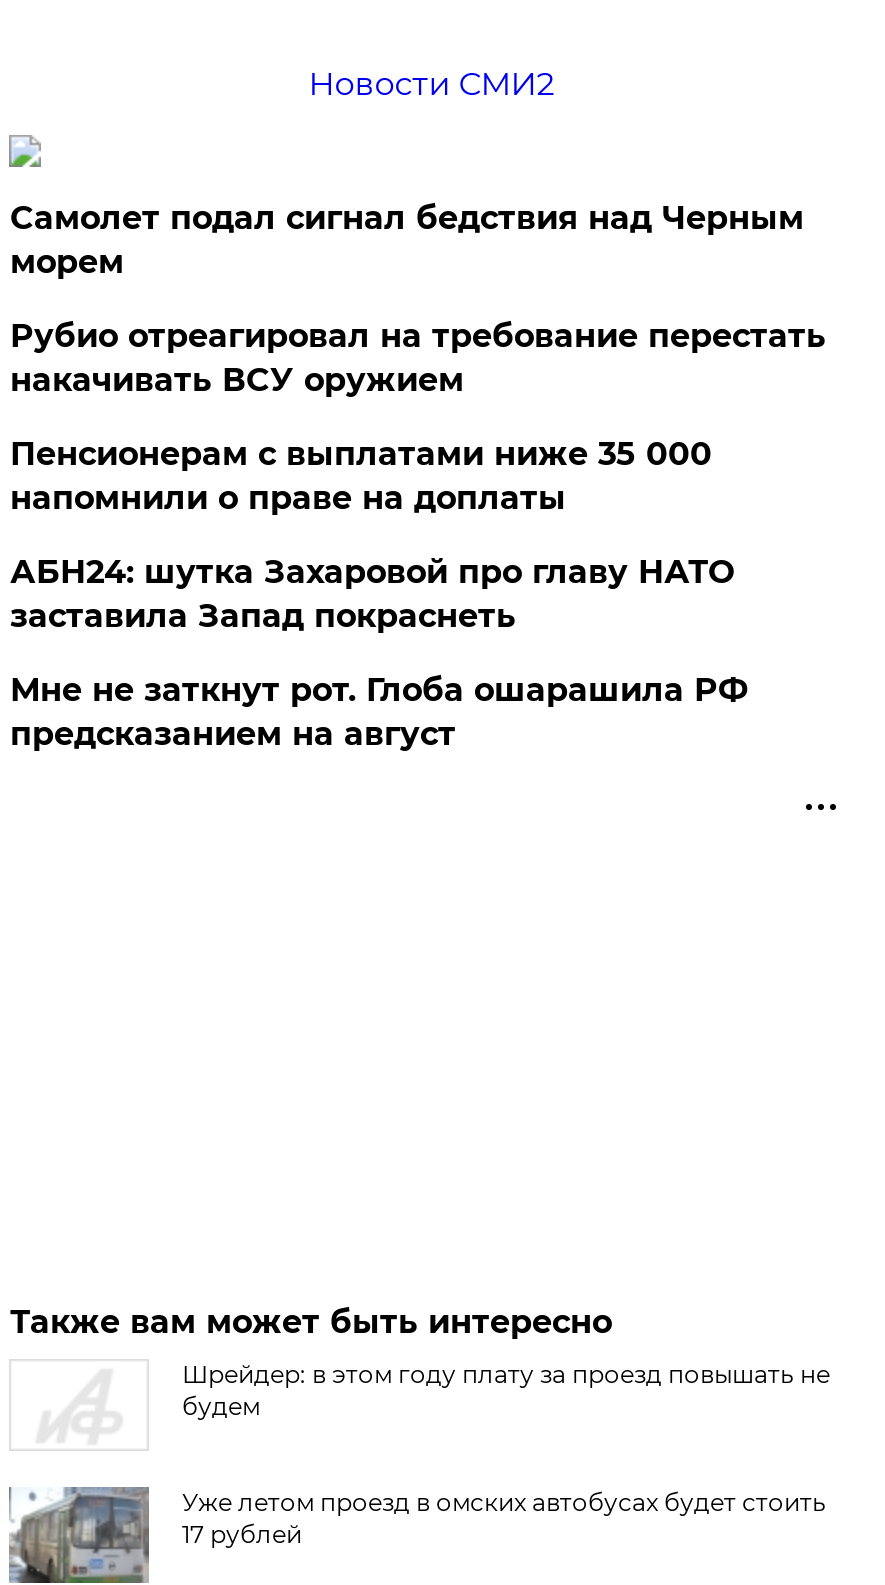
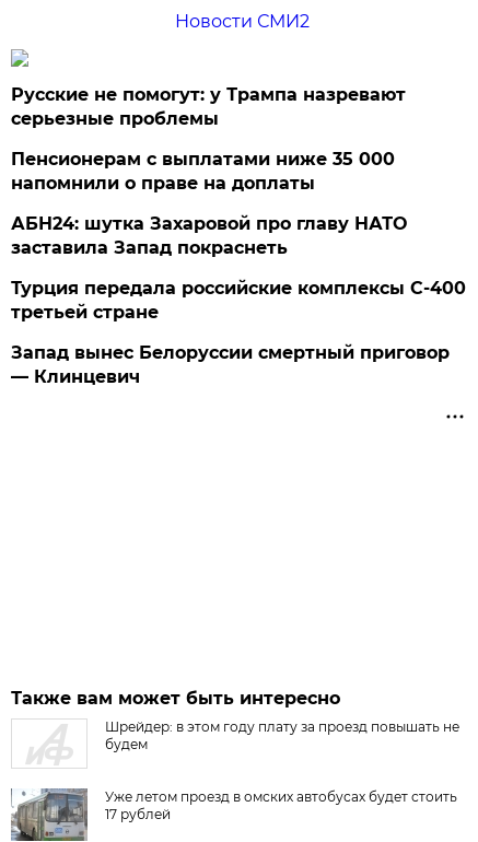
[10,199,826,399] Самолет подал сигнал бедствия над Черным | морем | Рубио отреагировал на требование перестать | накачивать ВСУ оружием -> [11,84,406,129] Русские не помогут: у Трампа назревают | серьезные проблемы
moved [10,435,734,635] -> [11,148,407,258]: Пенсионерам с выплатами ниже 35 000 | напомнили о праве на доплаты | АБН24: шутка Захаровой про главу НАТО | заставила Запад покраснеть
[10,671,748,753] Мне не заткнут рот. Глоба ошарашила РФ | предсказанием на август -> [11,278,466,387] Турция передала российские комплексы С-400 | третьей стране | Запад вынес Белоруссии смертный приговор | — Клинцевич

